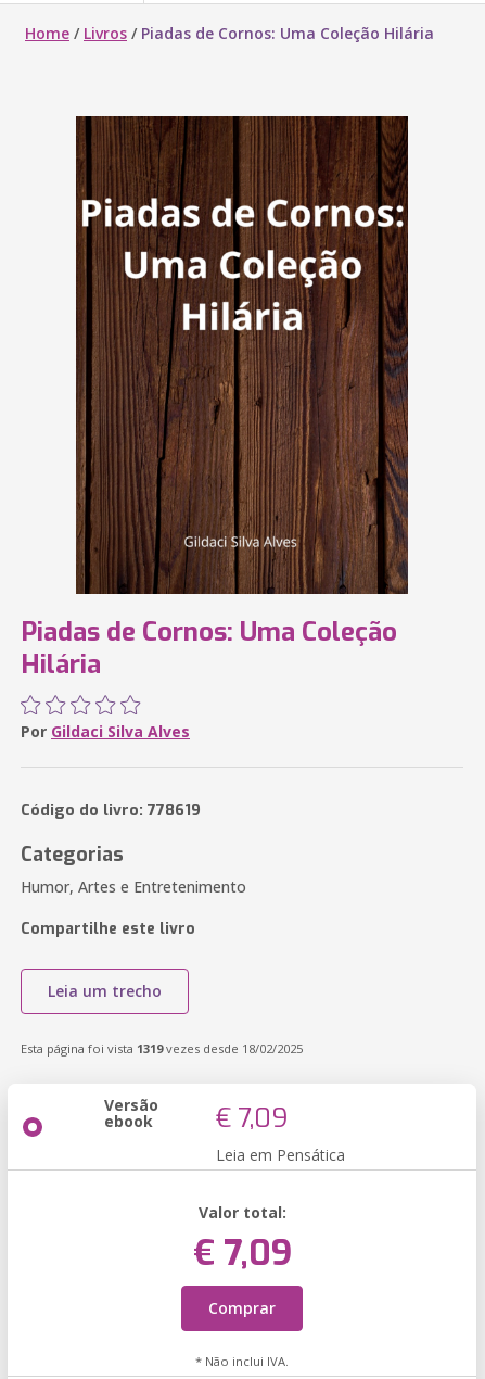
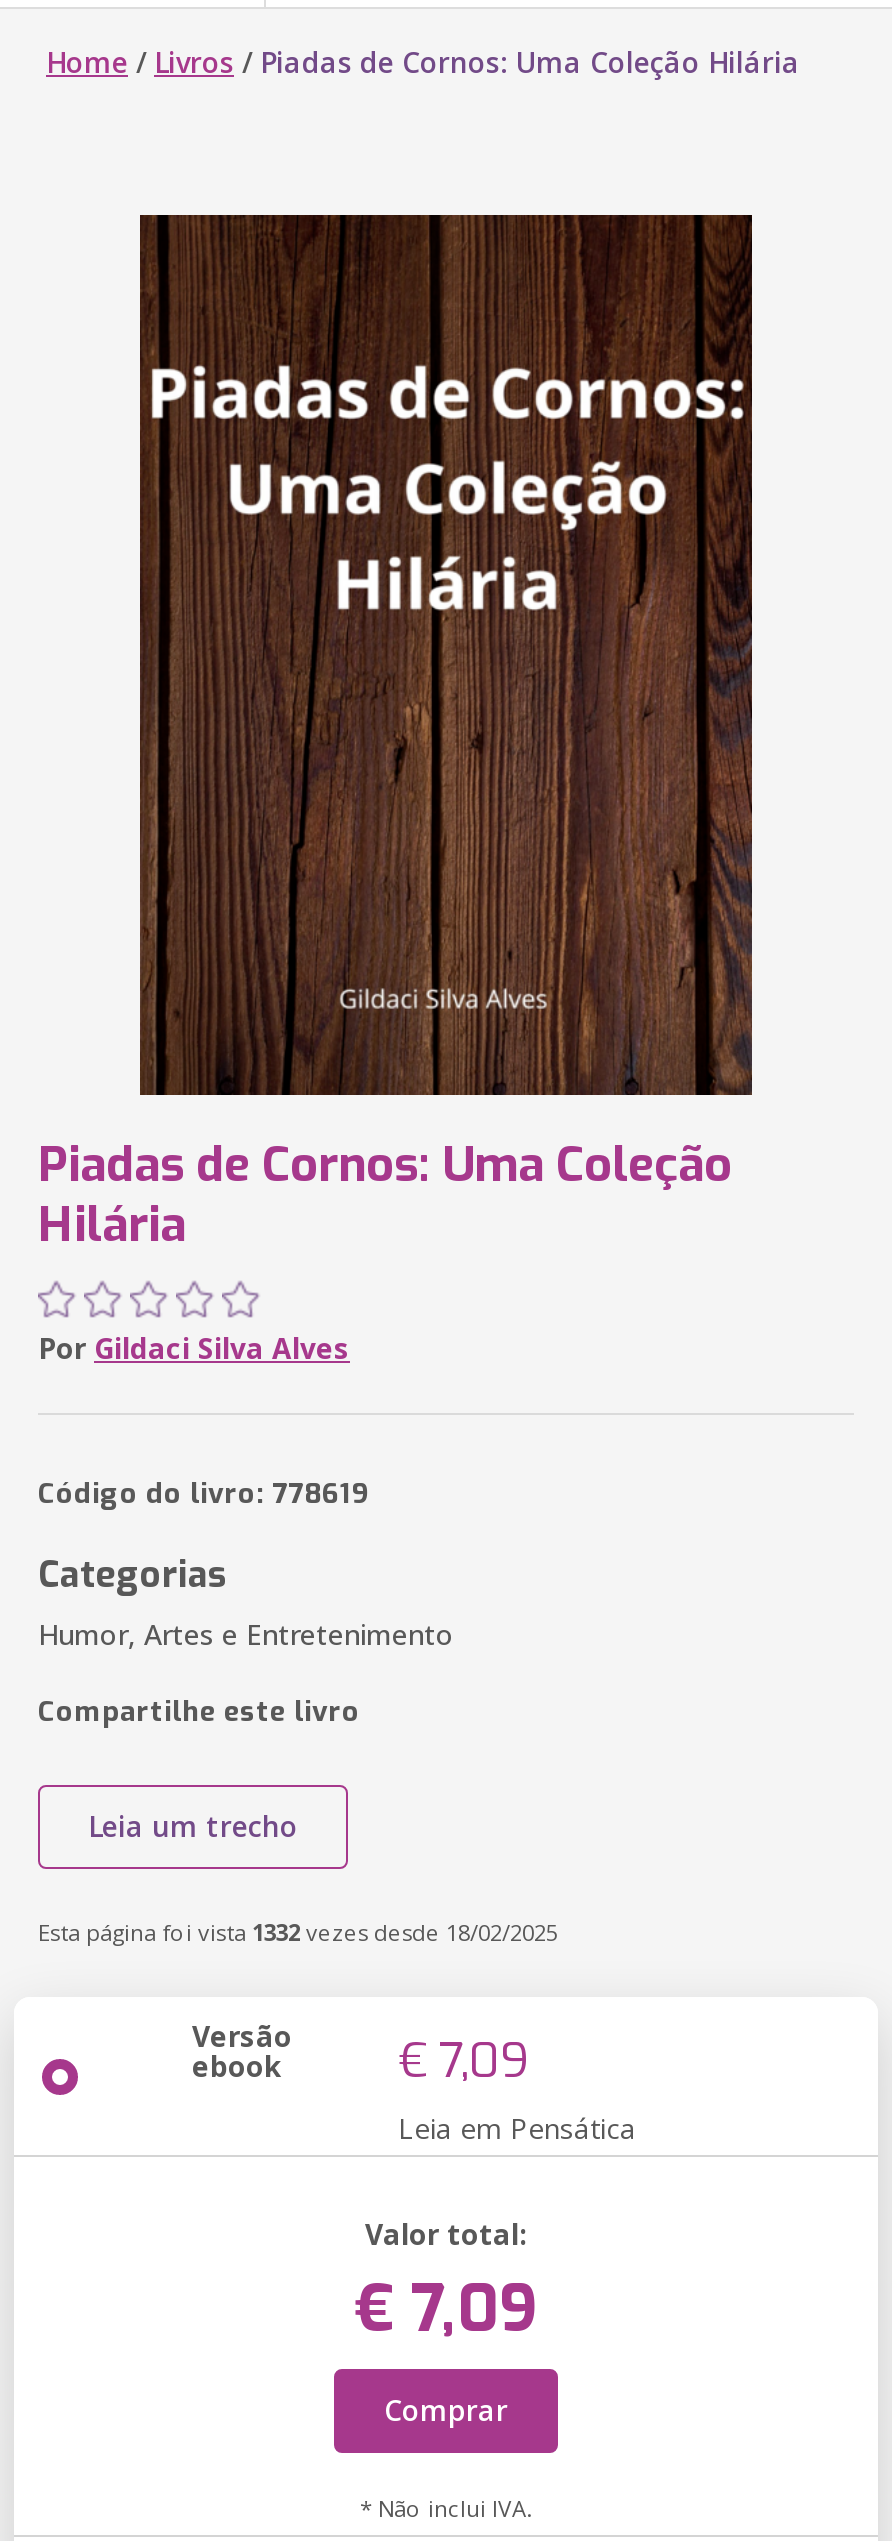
[21,1040,303,1057] Esta página foi vista 1319 vezes desde 18/02/2025 -> [38,1917,558,1947] Esta página foi vista 1332 vezes desde 18/02/2025

